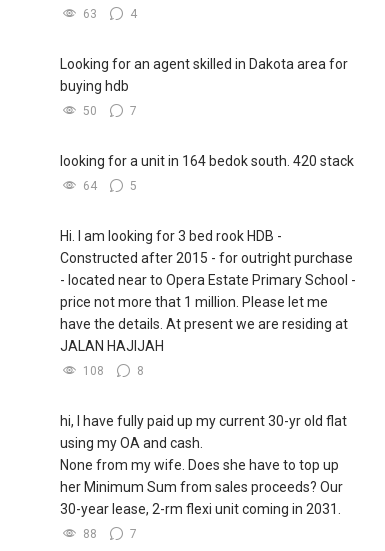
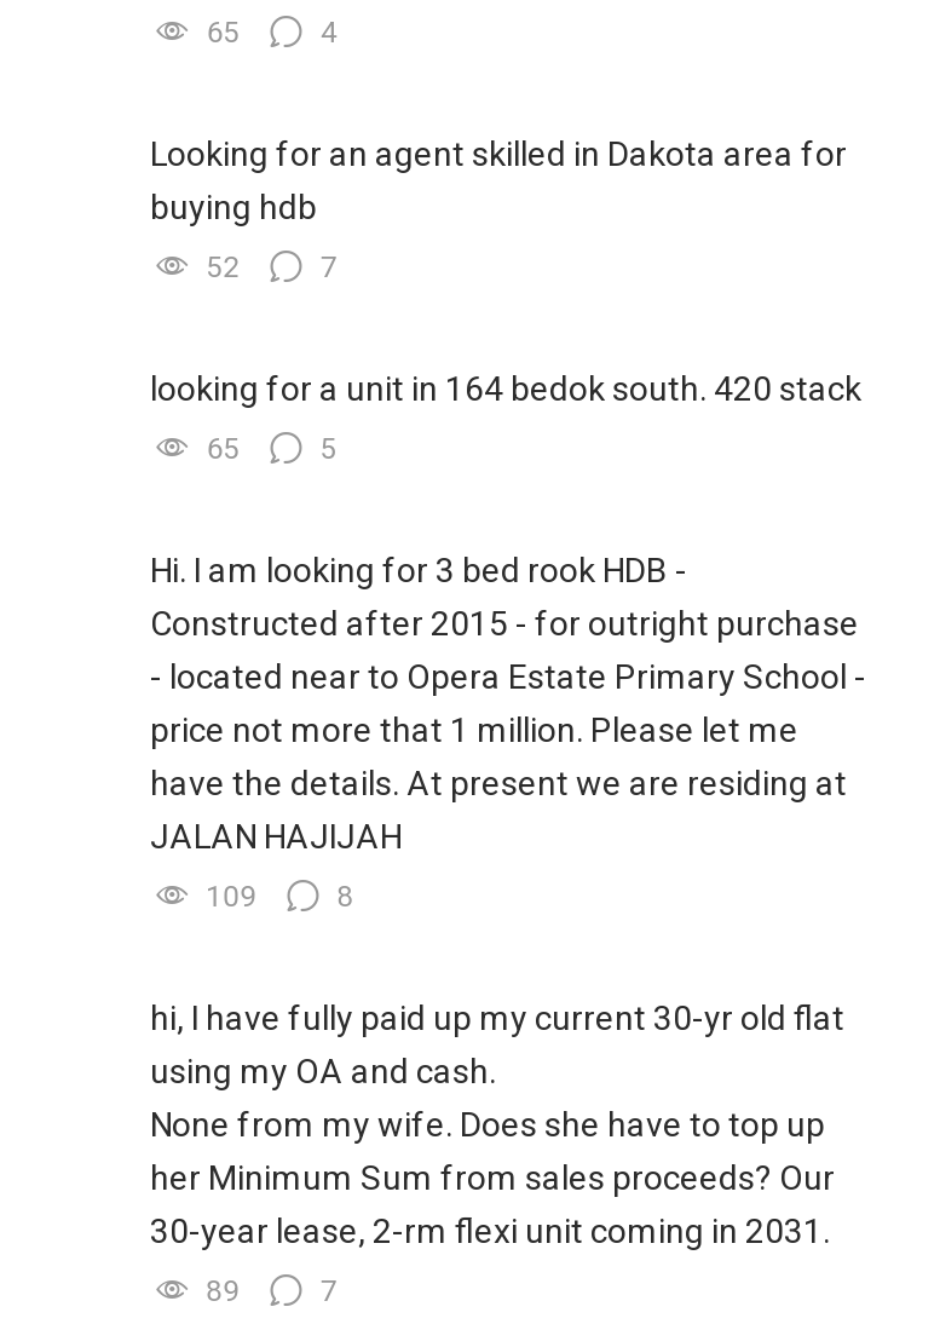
[83,7,97,21] 63 -> [206,16,240,50] 65
[83,104,97,118] 50 -> [206,251,240,284] 52
[83,179,97,193] 64 -> [206,432,240,466] 65
[83,364,104,378] 108 -> [206,880,257,914] 109
[83,527,97,541] 88 -> [206,1274,240,1308] 89

